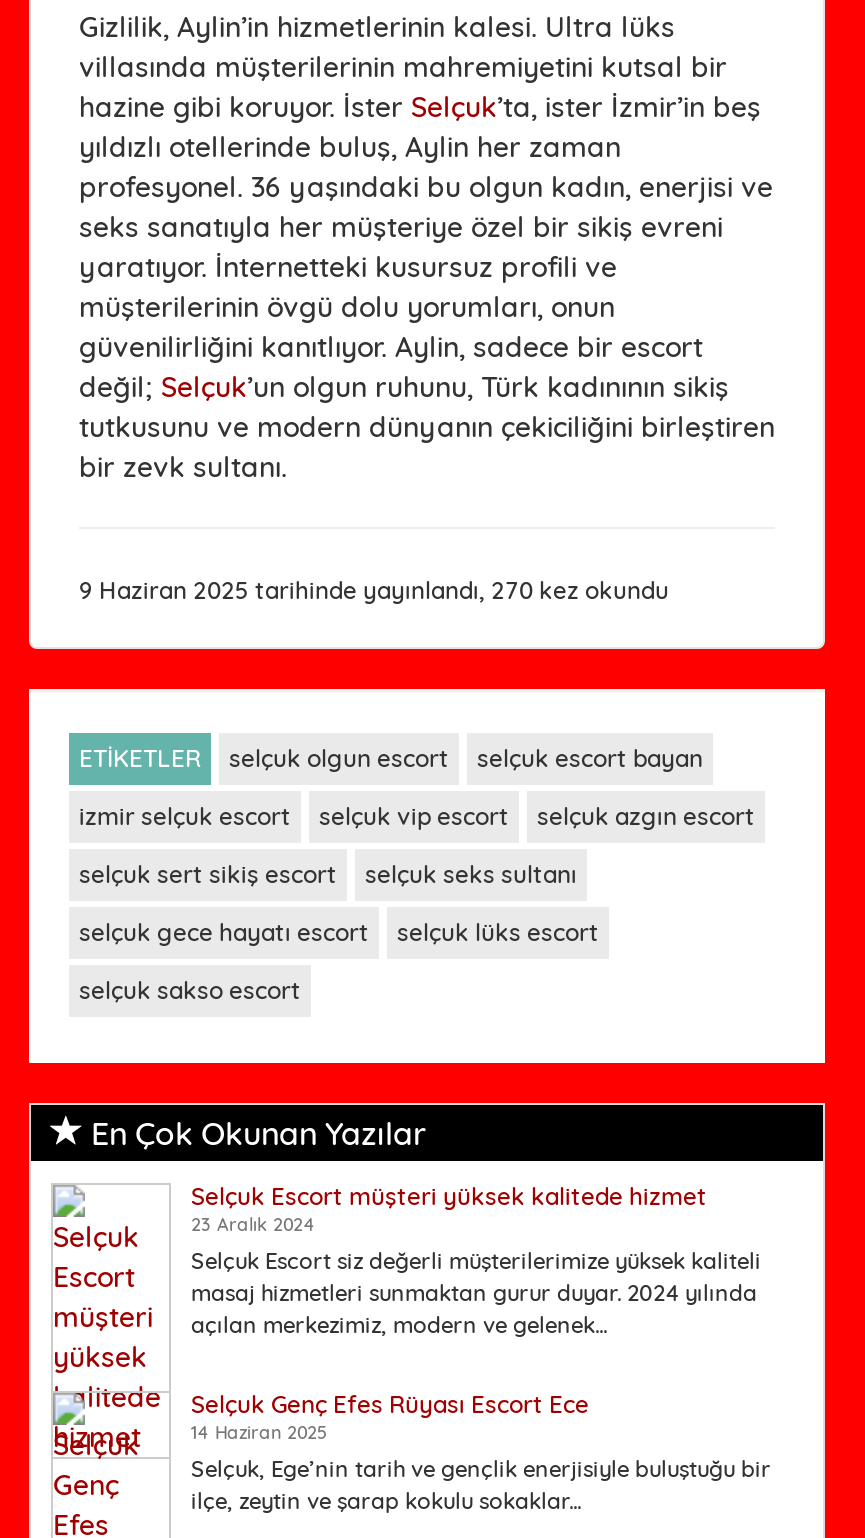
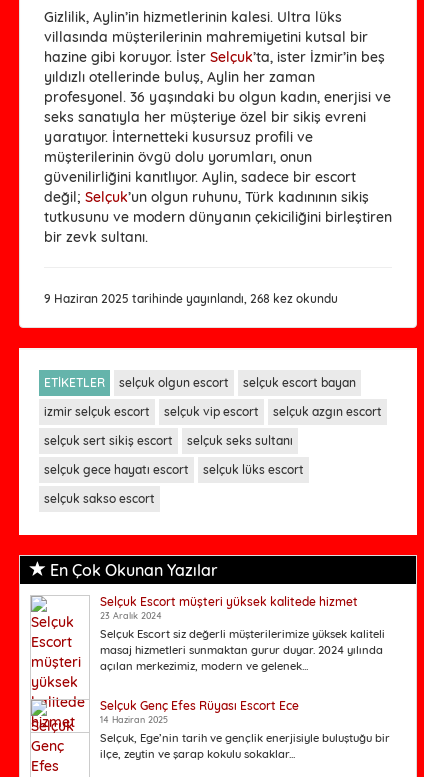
[79,575,669,605] 9 Haziran 2025 tarihinde yayınlandı, 270 kez okundu -> [44,291,338,306] 9 Haziran 2025 tarihinde yayınlandı, 268 kez okundu

